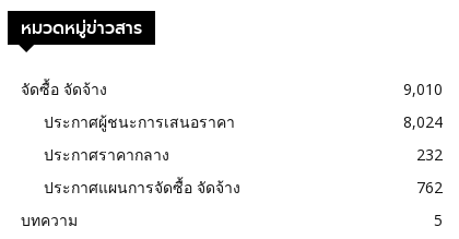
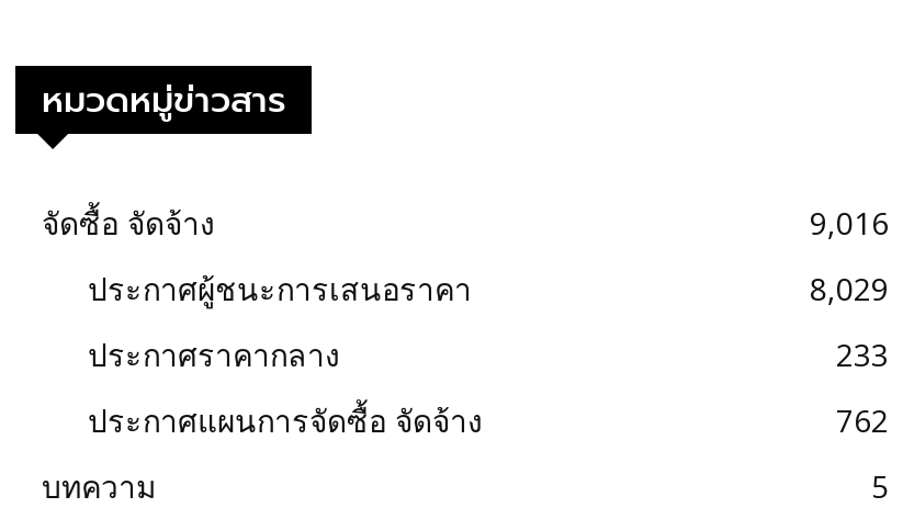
[403,79,443,100] 9,010 -> [810,203,889,244] 9,016
[403,112,443,132] 8,024 -> [810,268,889,310] 8,029
[416,144,443,165] 232 -> [836,334,889,376] 233

